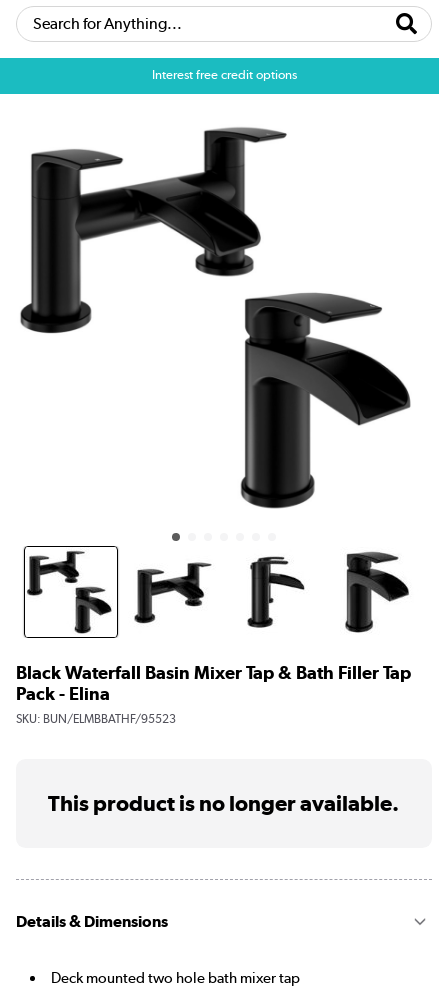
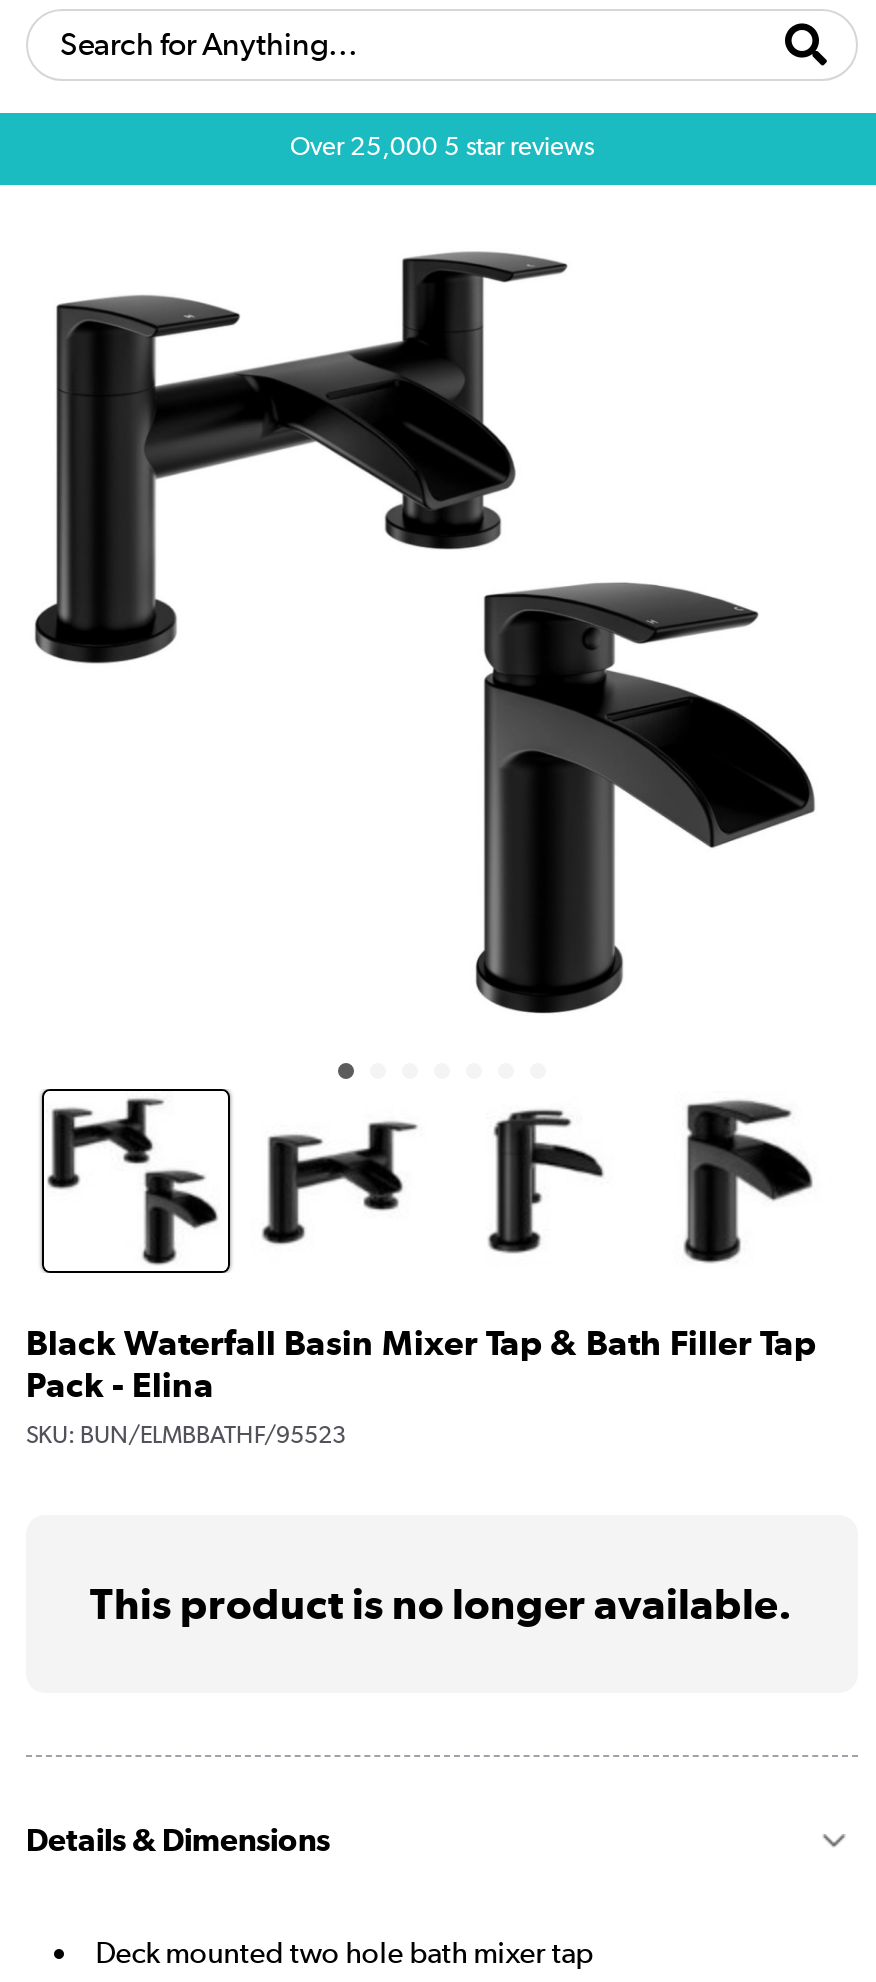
[151,67,296,82] Interest free credit options -> [290,131,594,161] Over 25,000 5 star reviews

